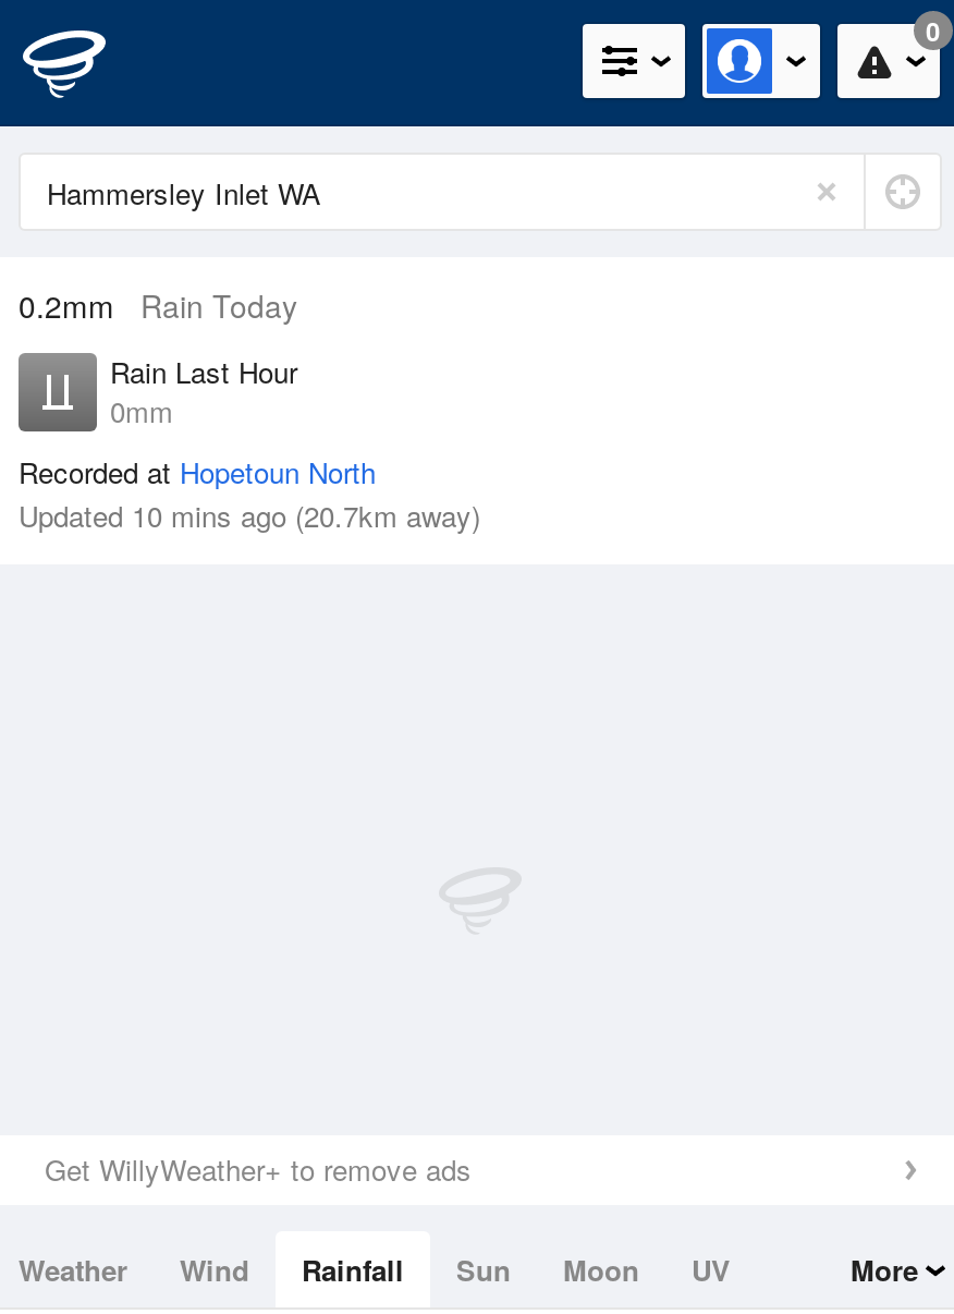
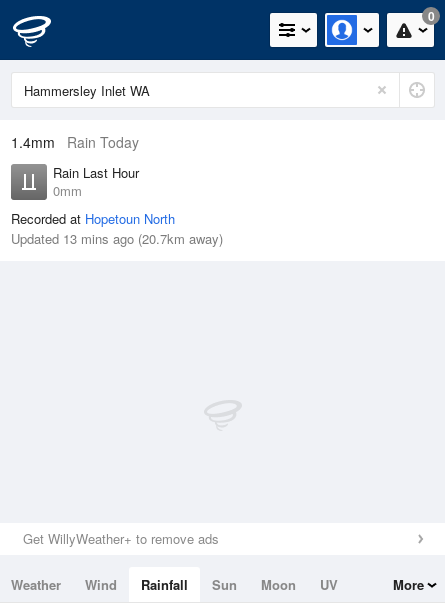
[19,283,297,327] 0.2mm Rain Today -> [11,132,139,152] 1.4mm Rain Today
[19,495,480,536] Updated 10 mins ago (20.7km away) -> [11,229,223,248] Updated 13 mins ago (20.7km away)

